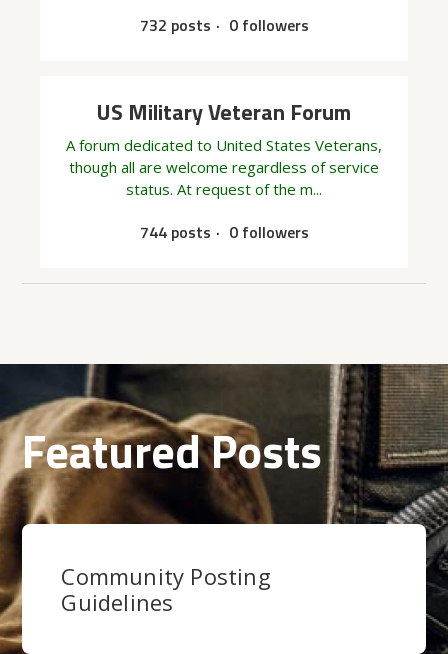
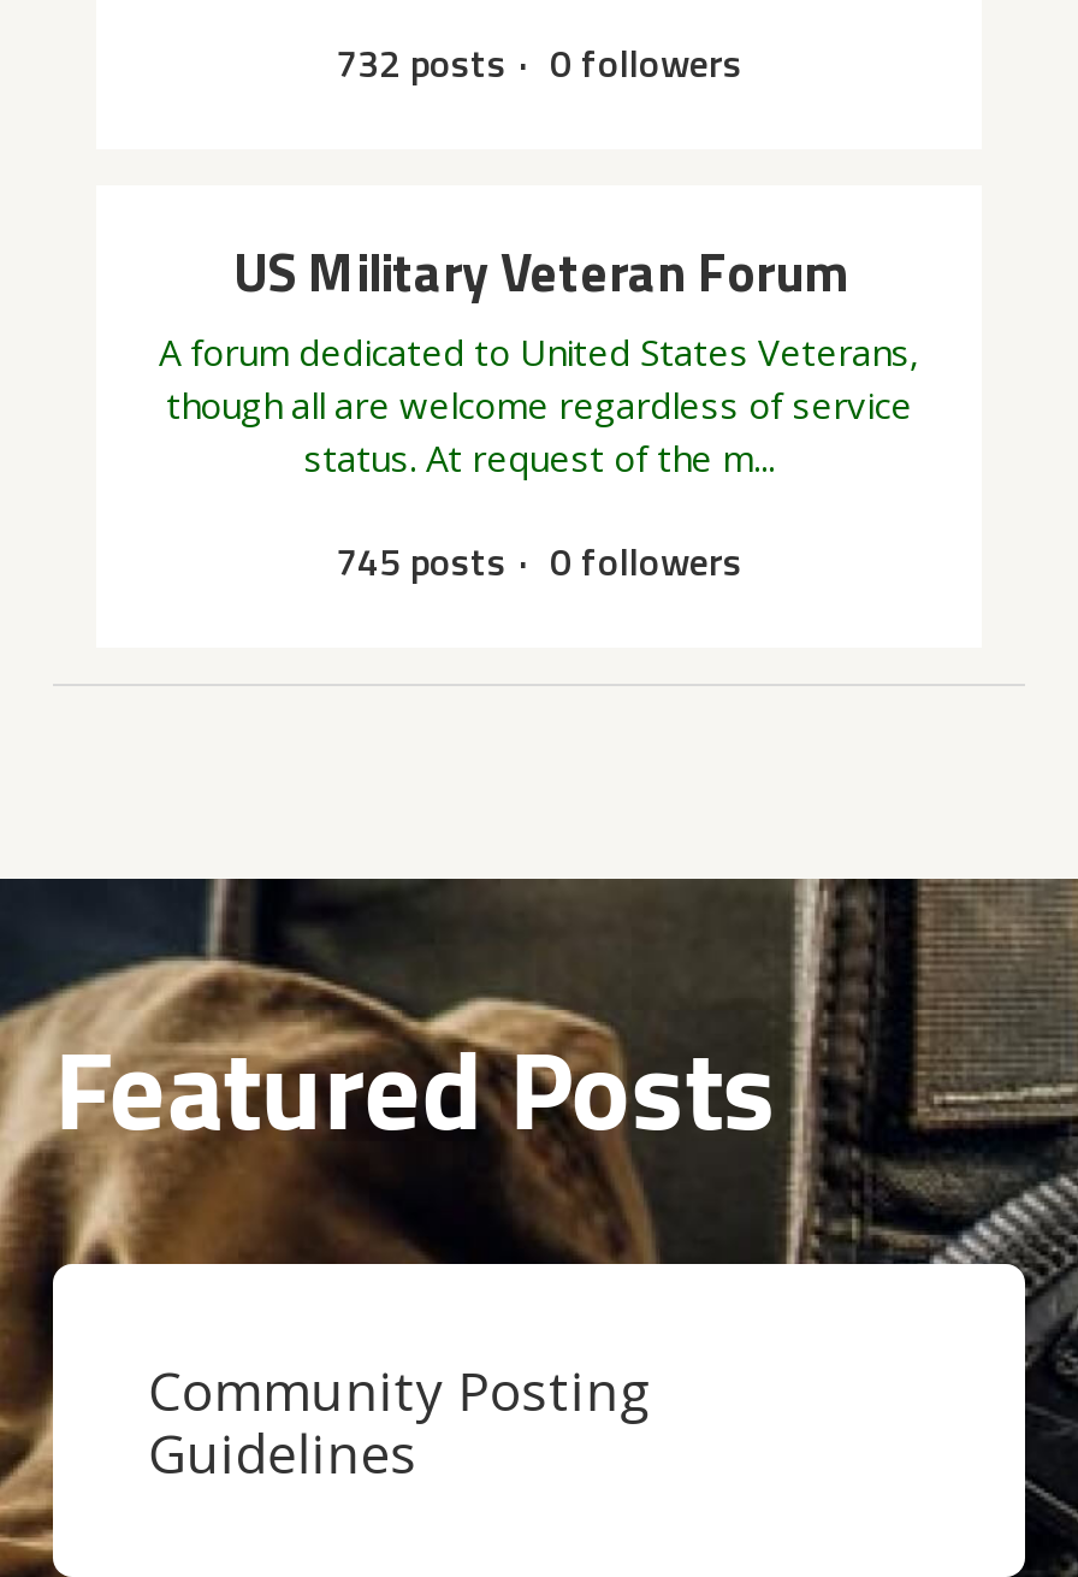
[139,220,308,244] 744 posts 0 followers -> [336,532,742,590] 745 posts 0 followers

